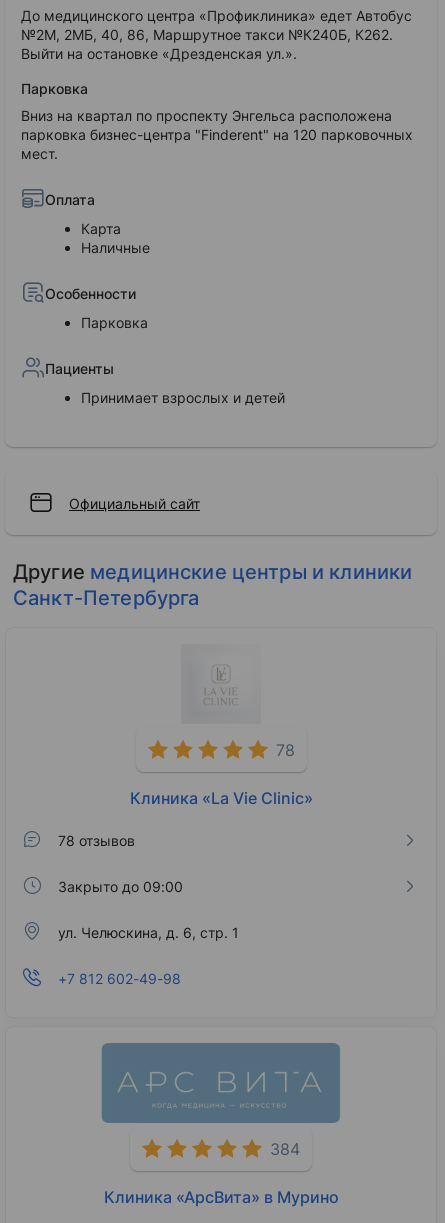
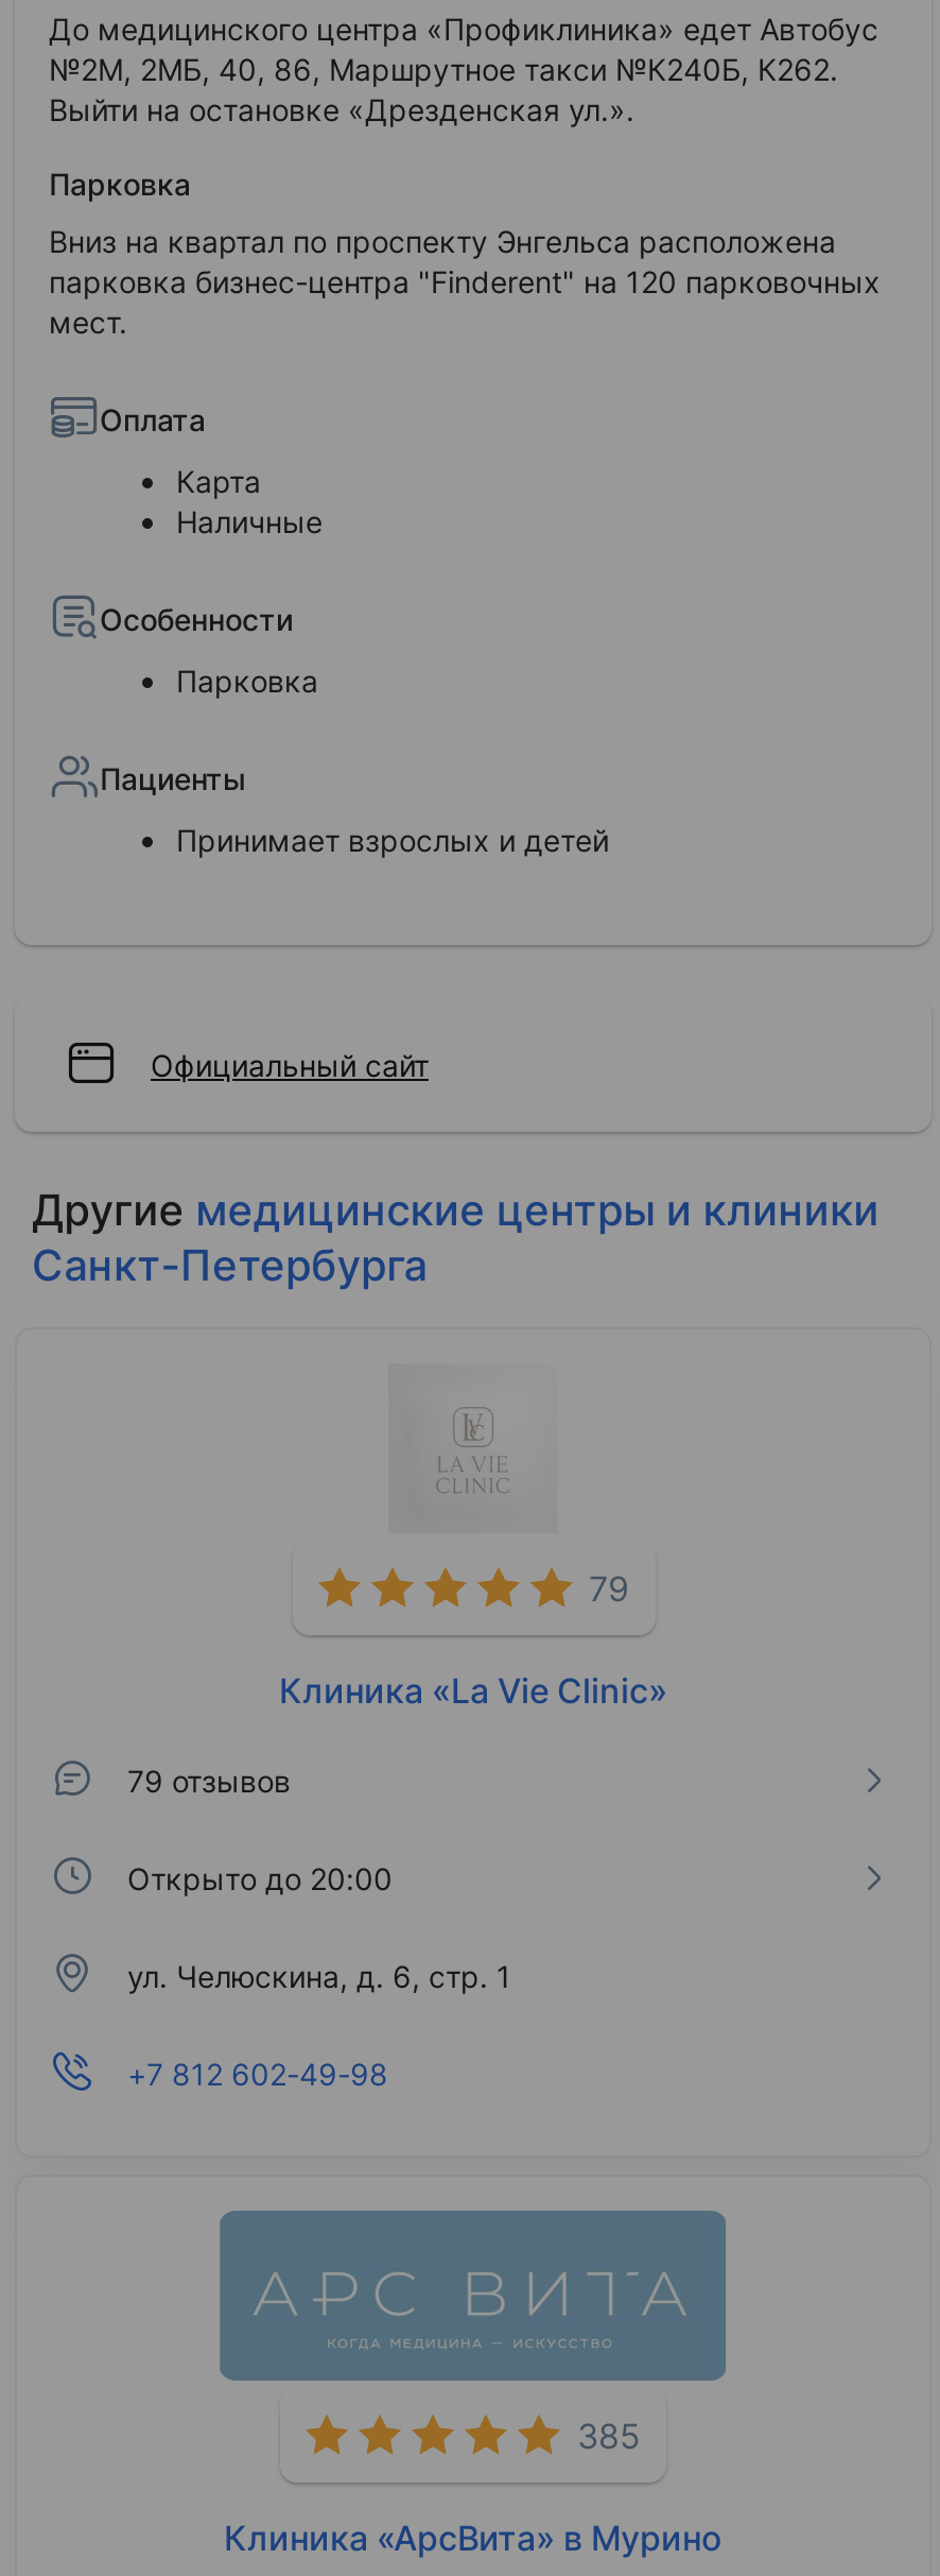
[275,740,294,760] 78 -> [589,1567,629,1610] 79
[58,831,135,848] 78 отзывов -> [127,1762,291,1798] 79 отзывов
[58,877,183,894] Закрыто до 09:00 -> [127,1859,393,1895] Открыто до 20:00
[270,1139,300,1159] 384 -> [577,2415,641,2457] 385

